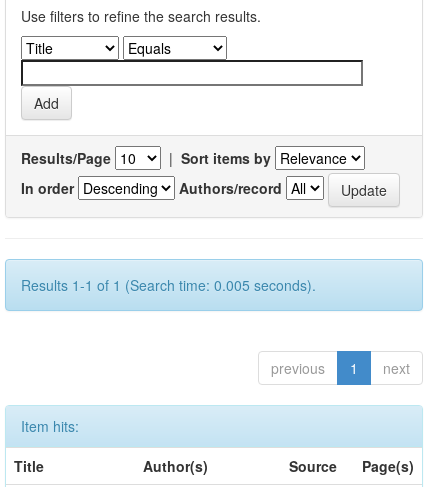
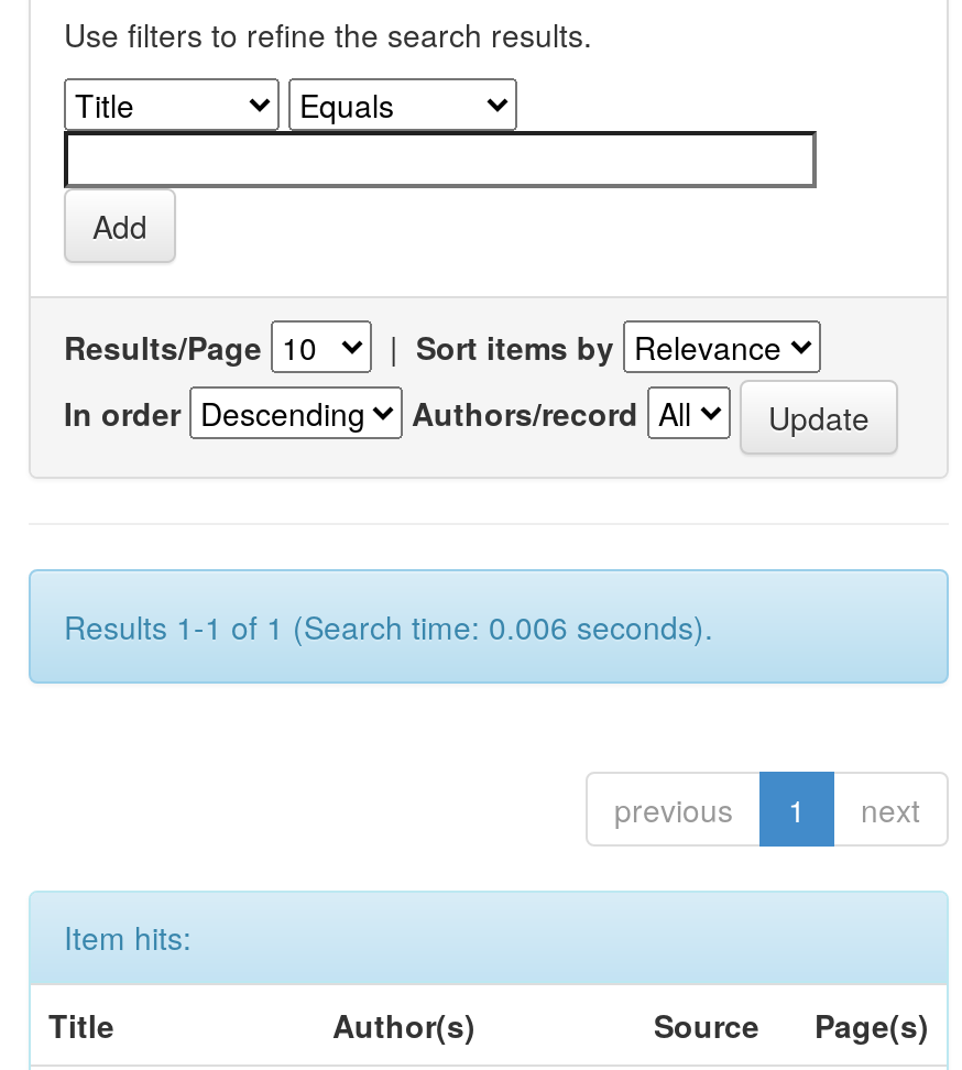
[21,275,316,295] Results 1-1 of 1 (Search time: 0.005 seconds). -> [64,604,713,648] Results 1-1 of 1 (Search time: 0.006 seconds).

